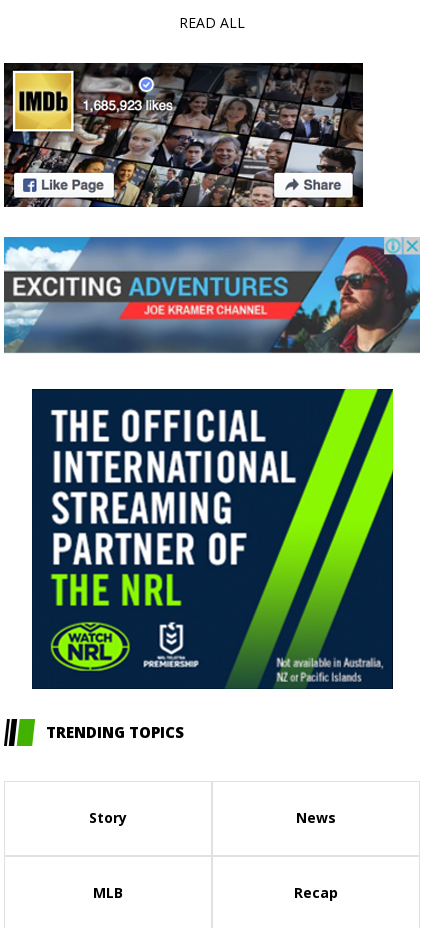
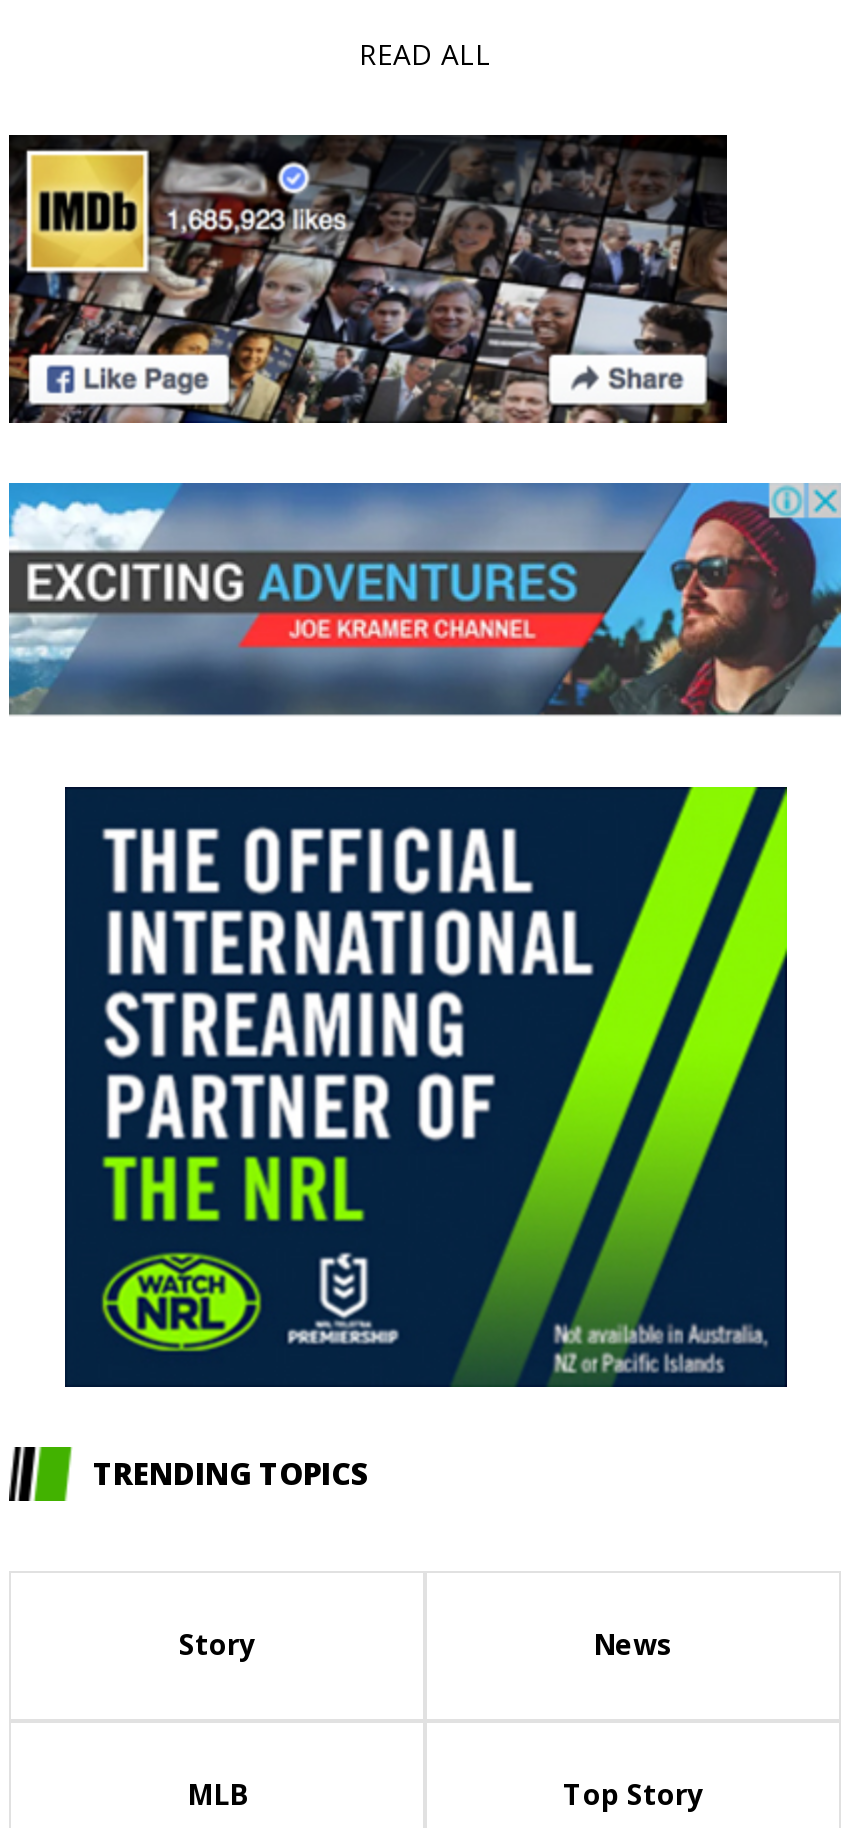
[294,883,338,902] Recap -> [563,1776,703,1814] Top Story

